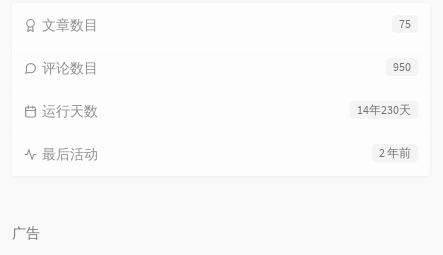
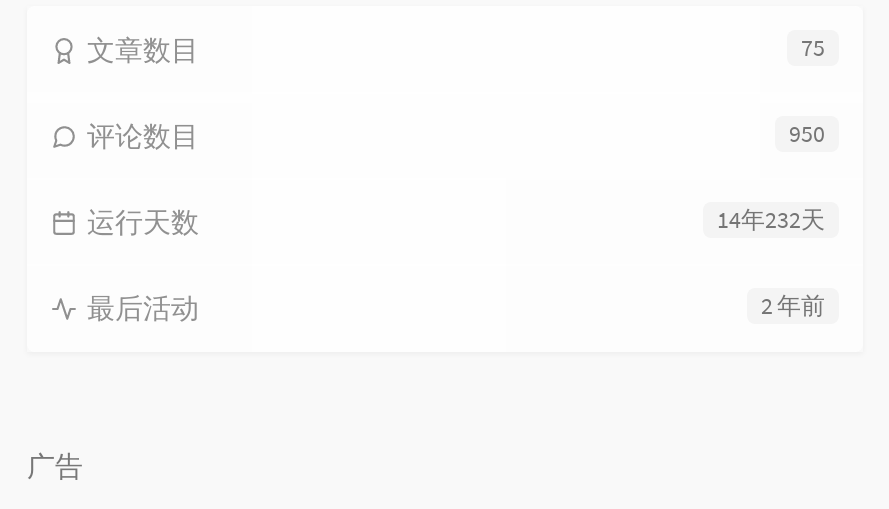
[357,102,411,117] 14年230天 -> [717,204,825,234] 14年232天

